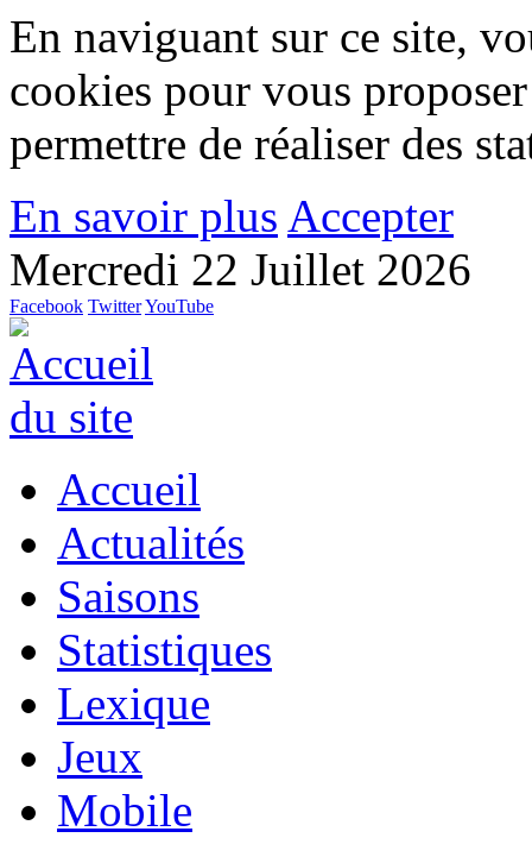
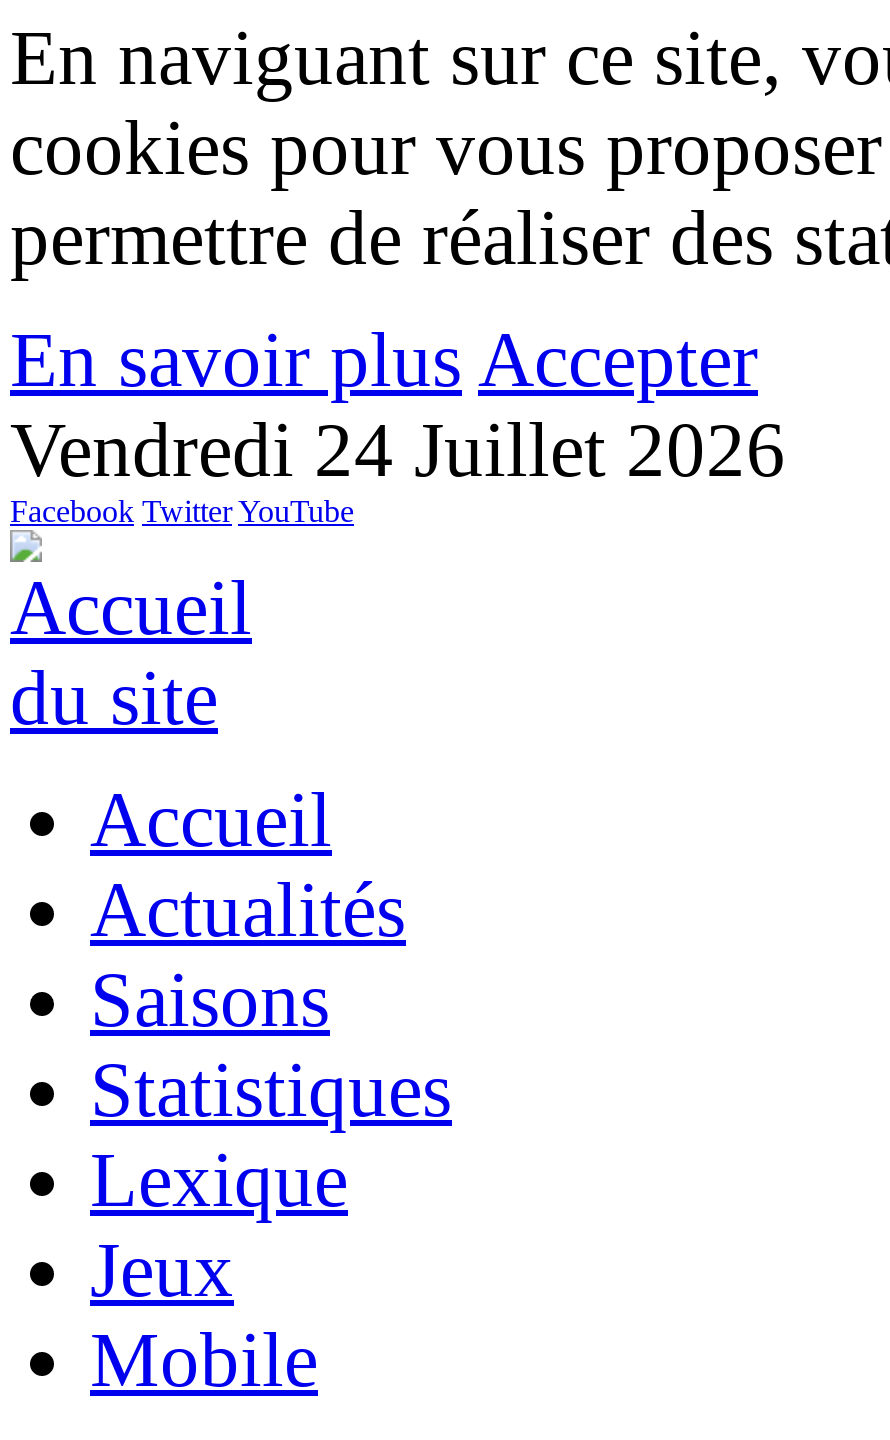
[9,244,471,295] Mercredi 22 Juillet 2026 -> [10,406,786,492] Vendredi 24 Juillet 2026

